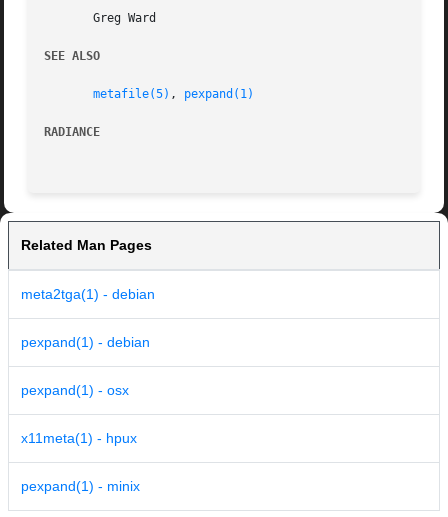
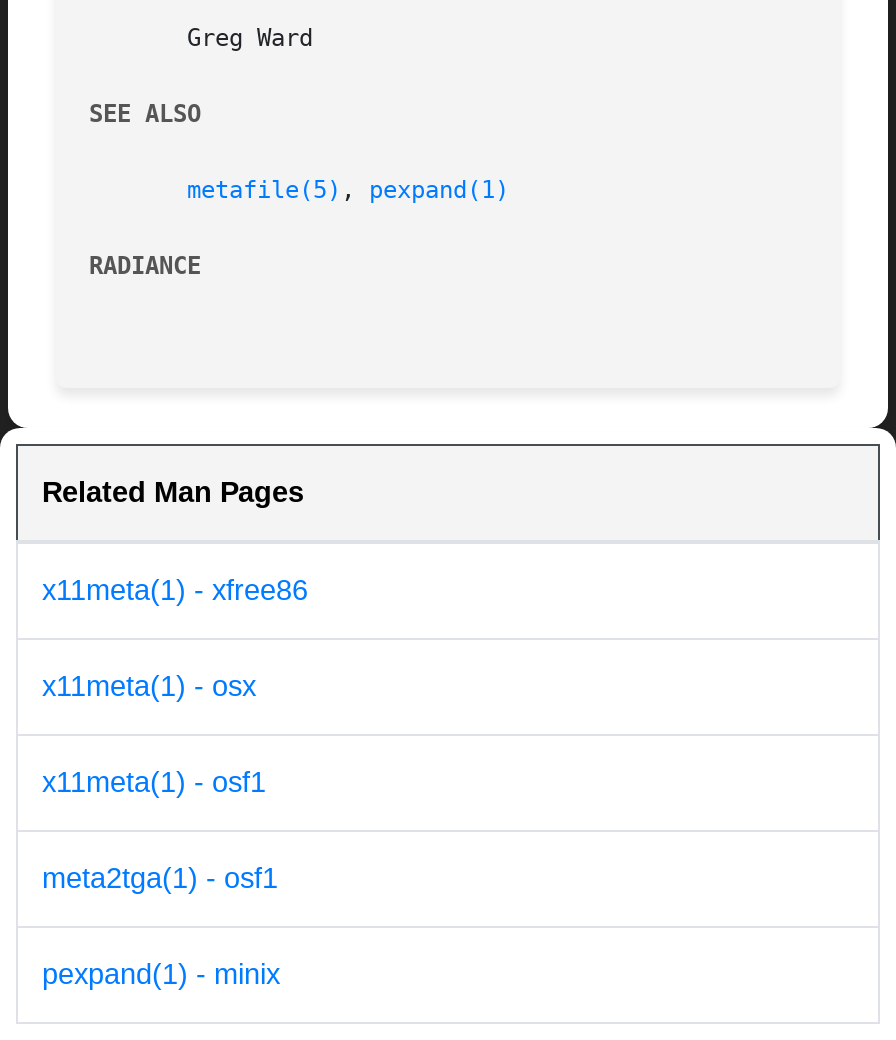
[21,286,155,302] meta2tga(1) - debian -> [42,575,308,607] x11meta(1) - xfree86
[21,334,150,350] pexpand(1) - debian -> [42,671,256,703] x11meta(1) - osx
[21,382,129,398] pexpand(1) - osx -> [42,767,266,799] x11meta(1) - osf1
[21,430,137,446] x11meta(1) - hpux -> [42,863,278,895] meta2tga(1) - osf1

